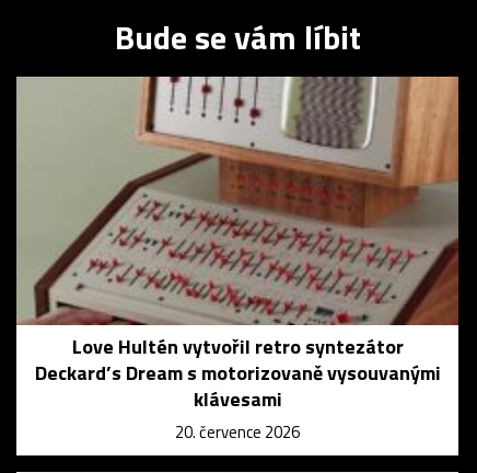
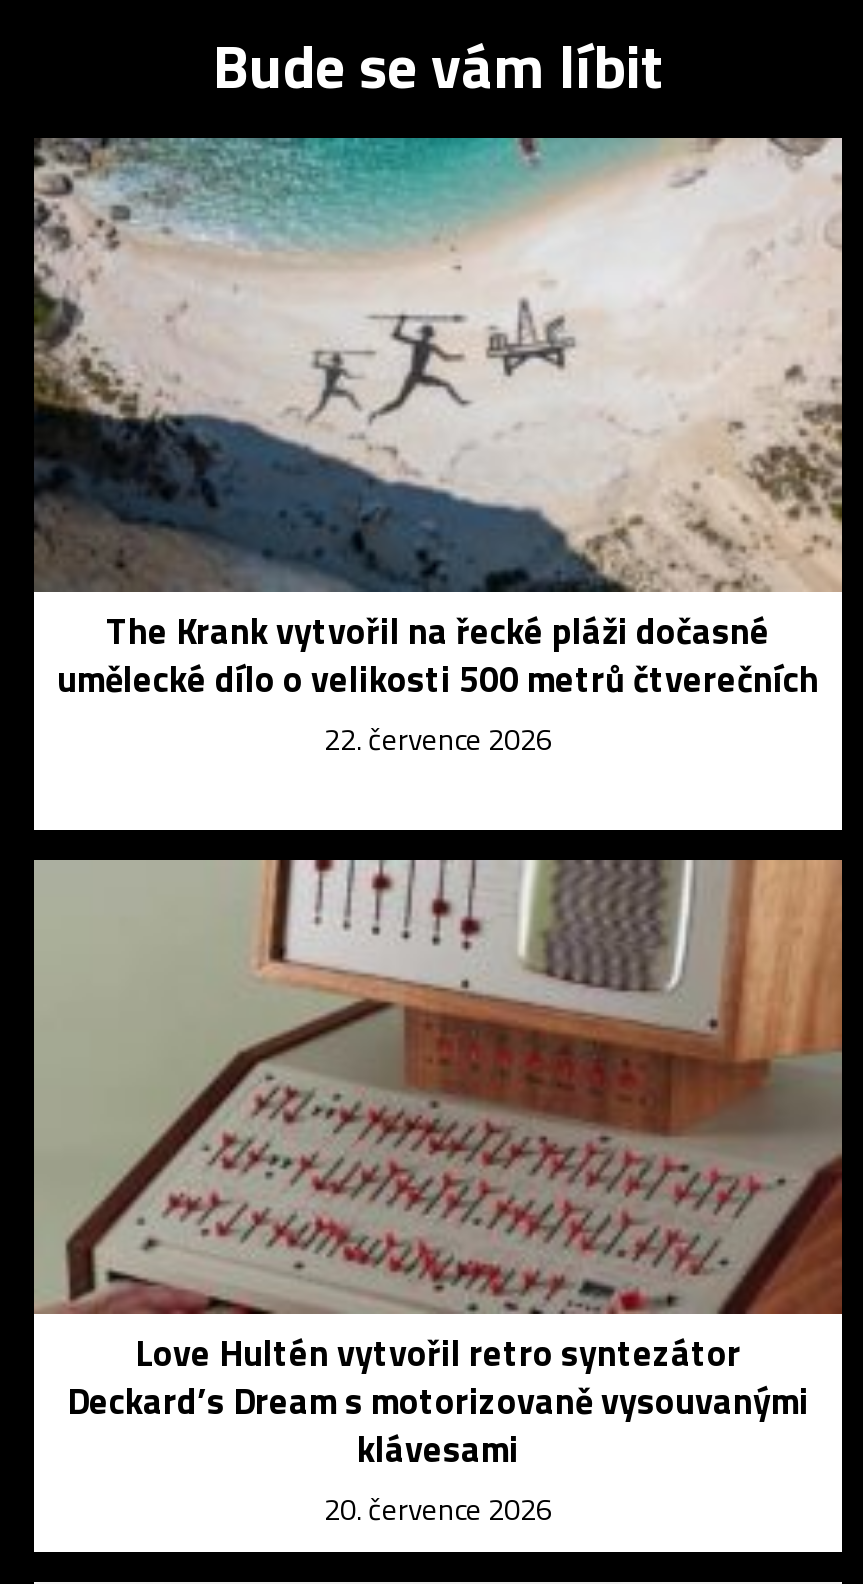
none -> [34,136,844,763] [image] | The Krank vytvořil na řecké pláži dočasné | umělecké dílo o velikosti 500 metrů čtverečních | 22. července 2026

